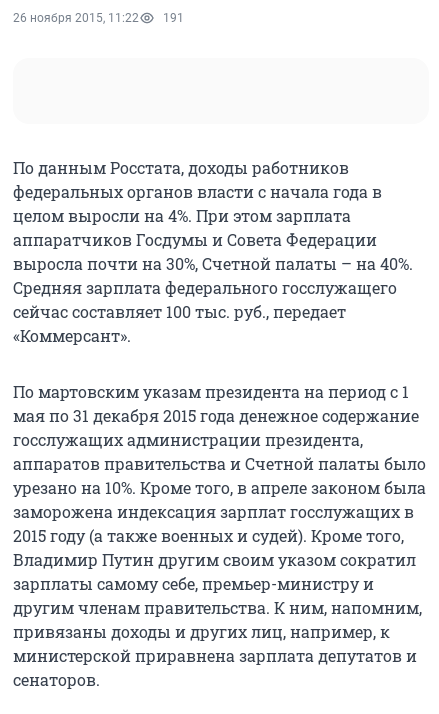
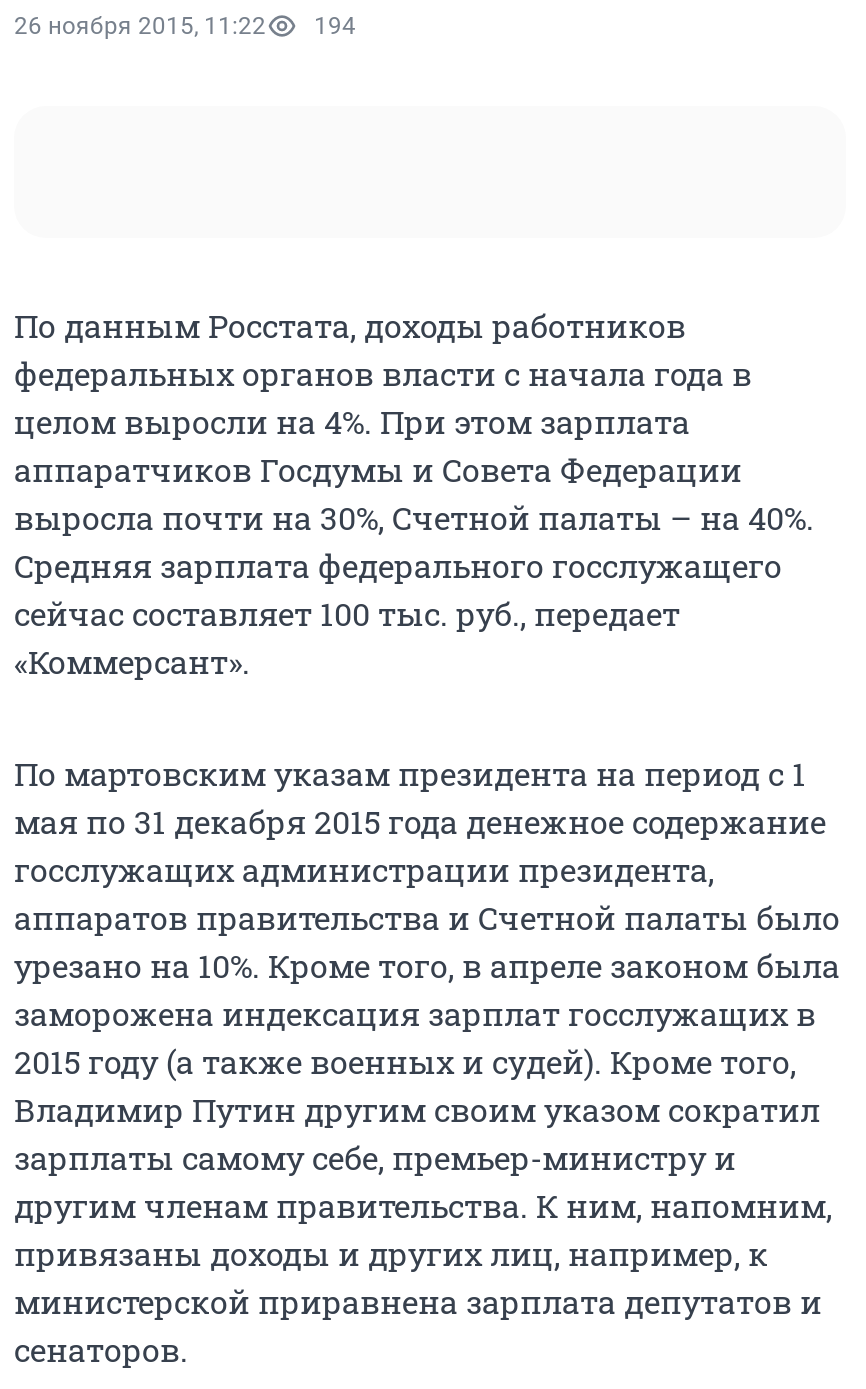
[13,11,184,25] 26 ноября 2015, 11:22 191 -> [14,12,356,40] 26 ноября 2015, 11:22 194

